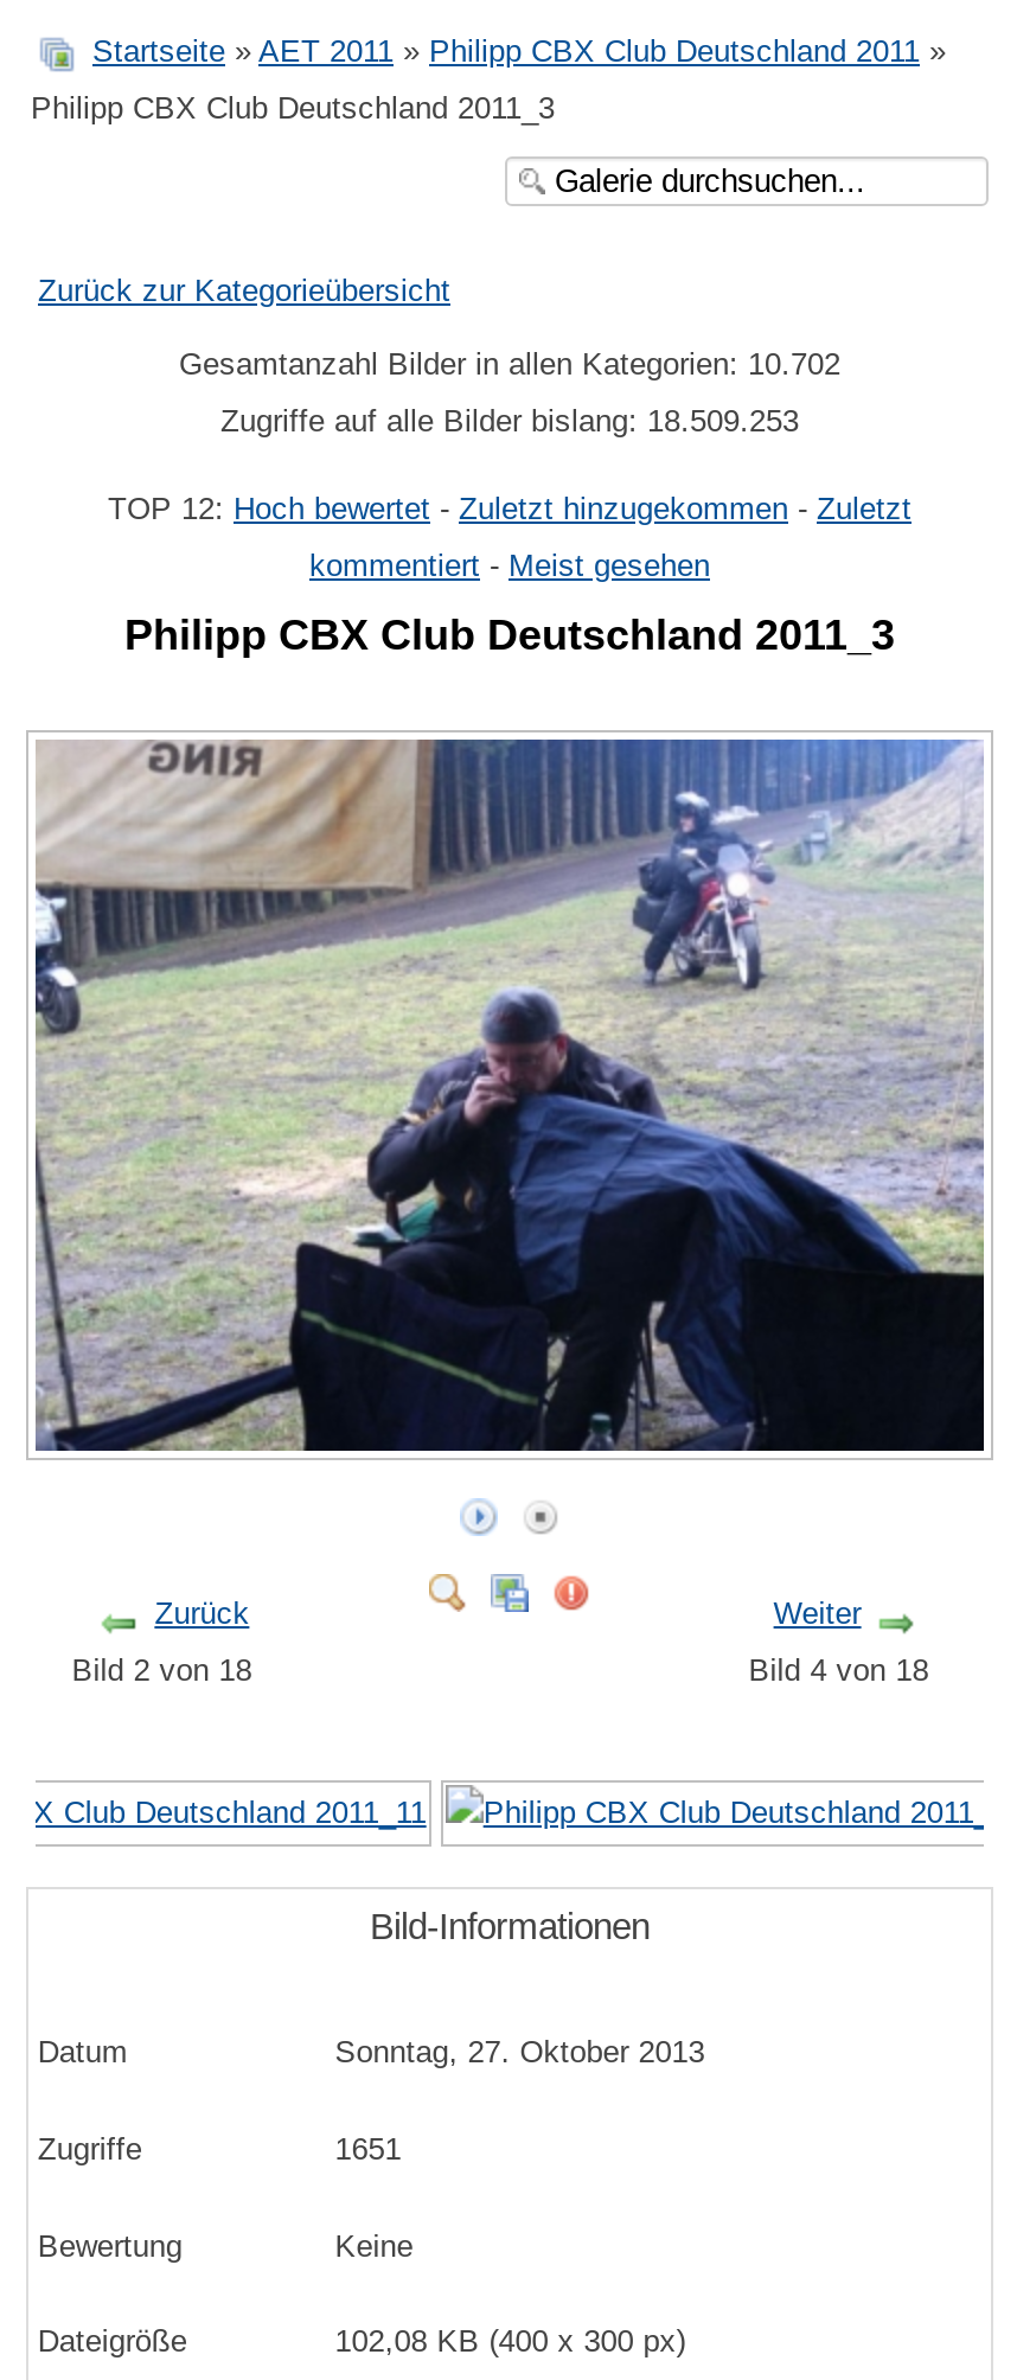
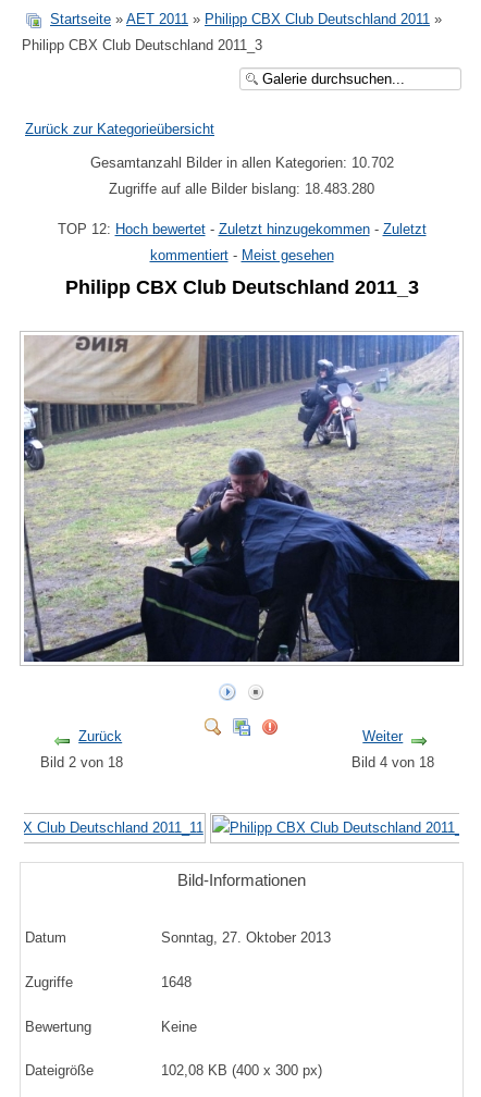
[220,403,799,438] Zugriffe auf alle Bilder bislang: 18.509.253 -> [109,181,374,197] Zugriffe auf alle Bilder bislang: 18.483.280
[335,2131,401,2167] 1651 -> [161,974,192,990] 1648

